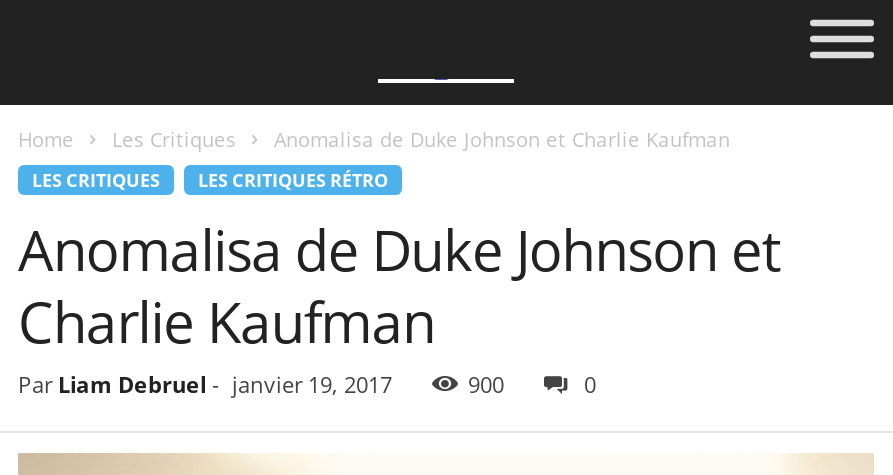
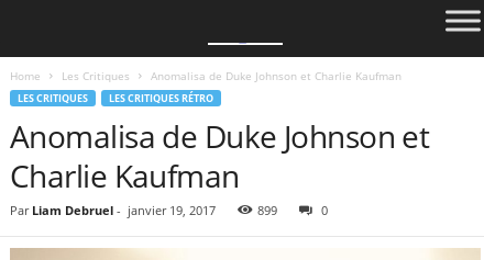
[468,369,504,399] 900 -> [257,202,277,218] 899

